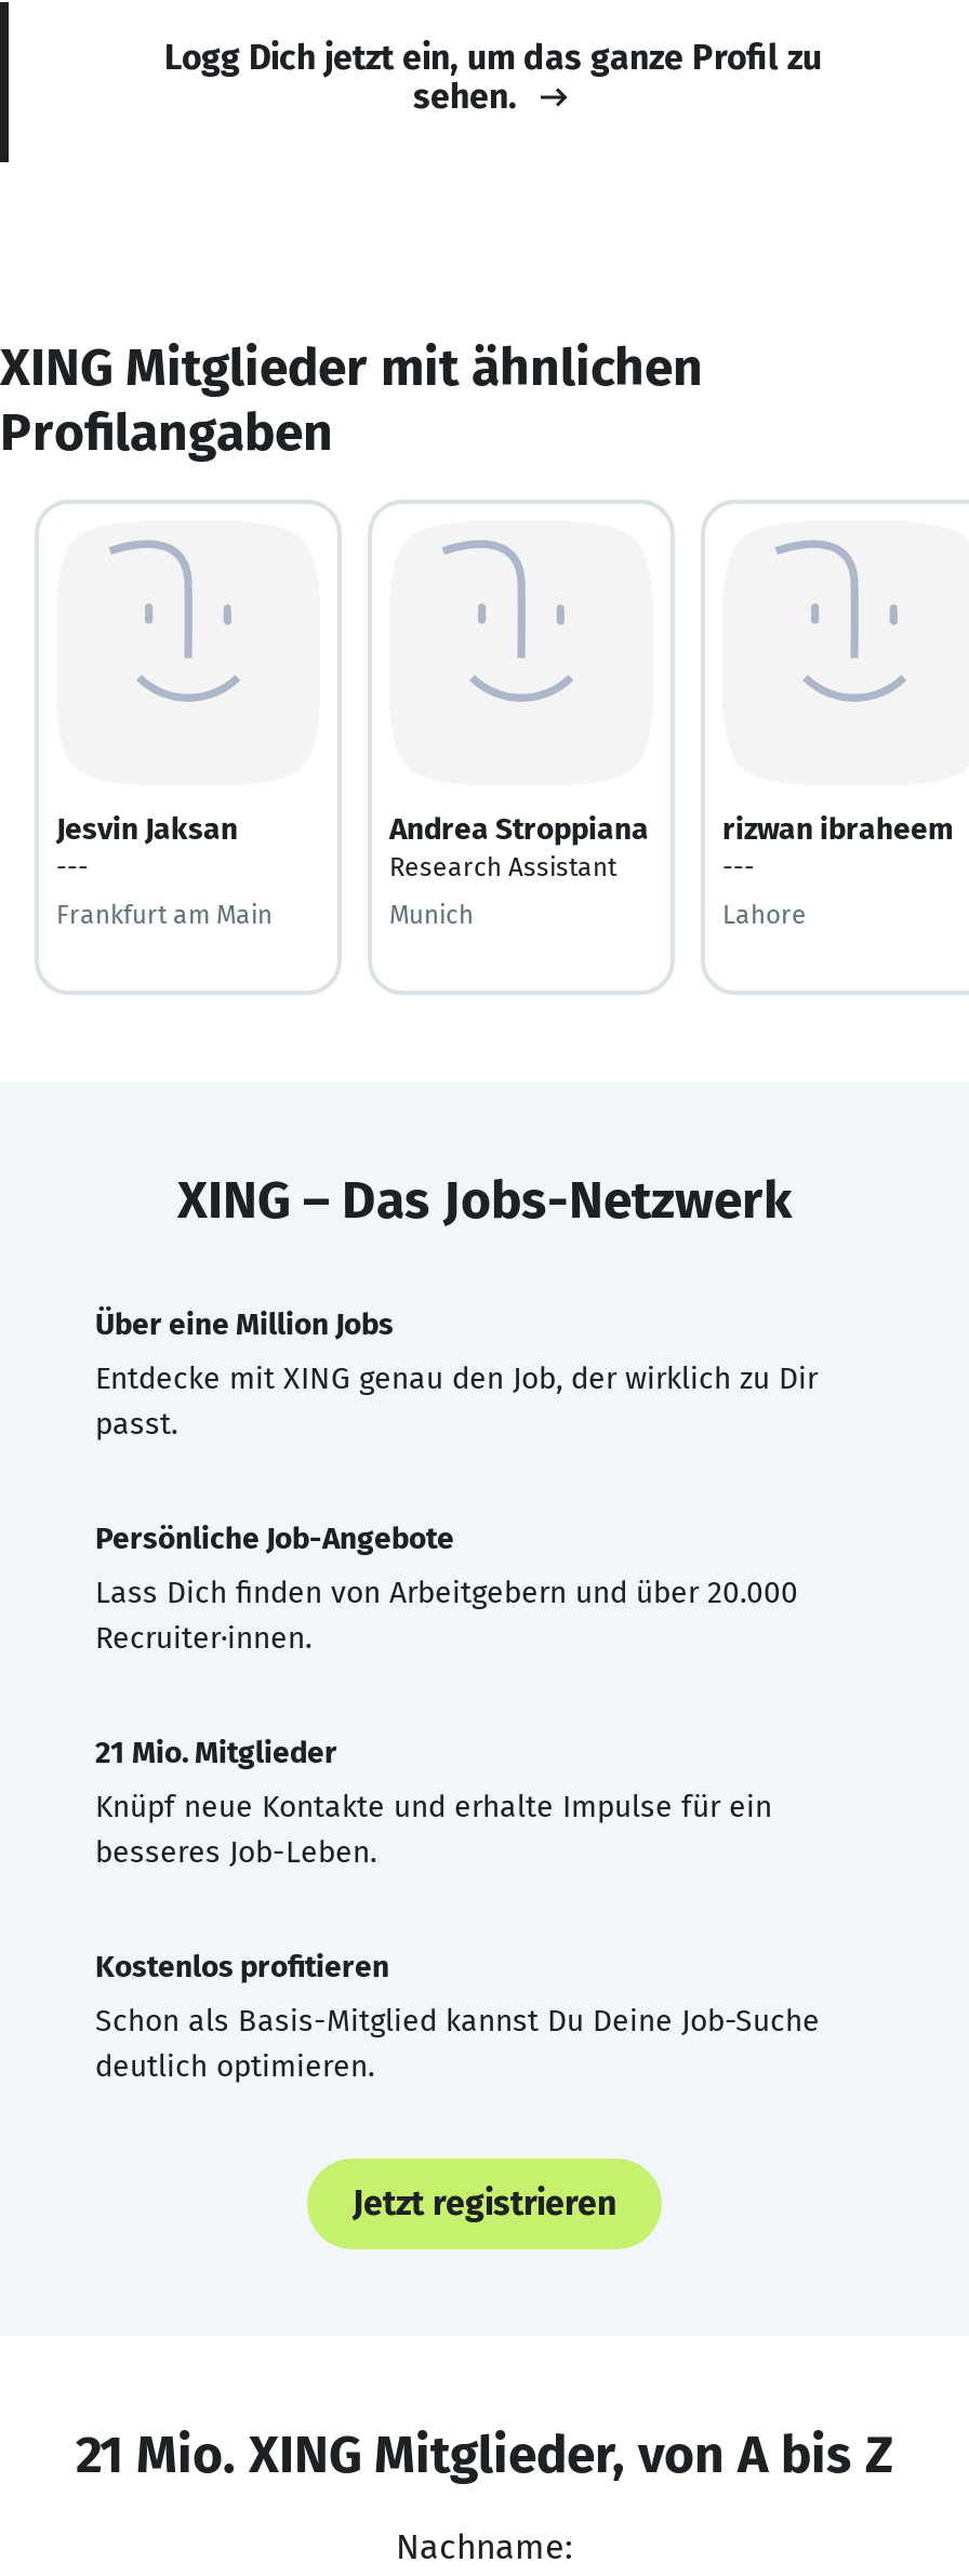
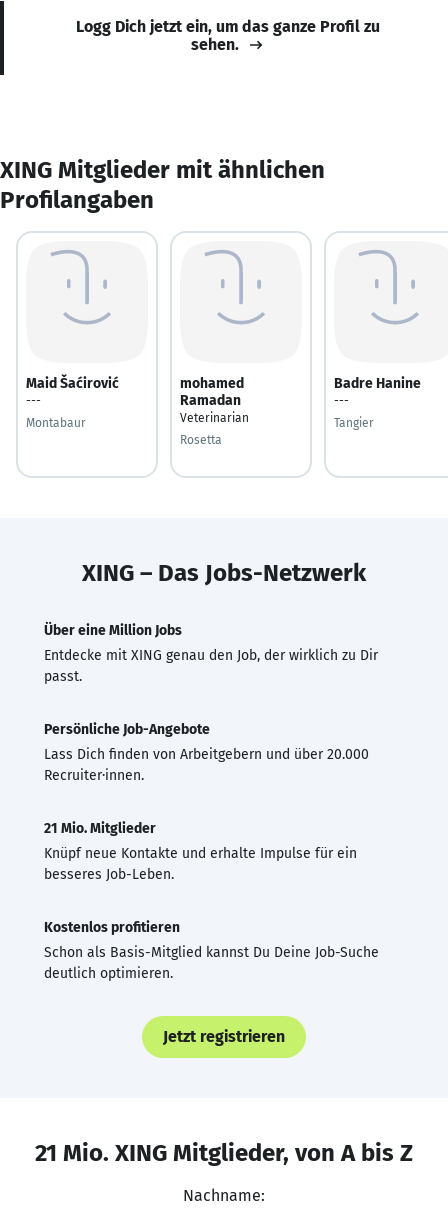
[56,810,238,847] Jesvin Jaksan -> [26,374,119,391] Maid Šaćirović
[389,810,649,881] Andrea Stroppiana | Research Assistant -> [180,374,249,424] mohamed | Ramadan | Veterinarian
[722,810,954,847] rizwan ibraheem -> [334,374,421,391] Badre Hanine
[56,899,273,929] Frankfurt am Main -> [26,415,86,429] Montabaur
[389,899,474,929] Munich -> [180,432,222,446] Rosetta
[722,899,807,929] Lahore -> [334,415,374,429] Tangier

